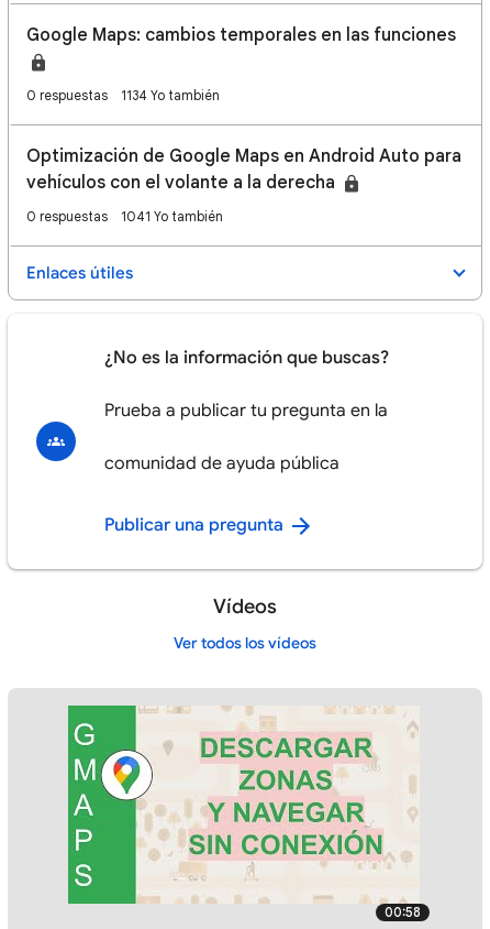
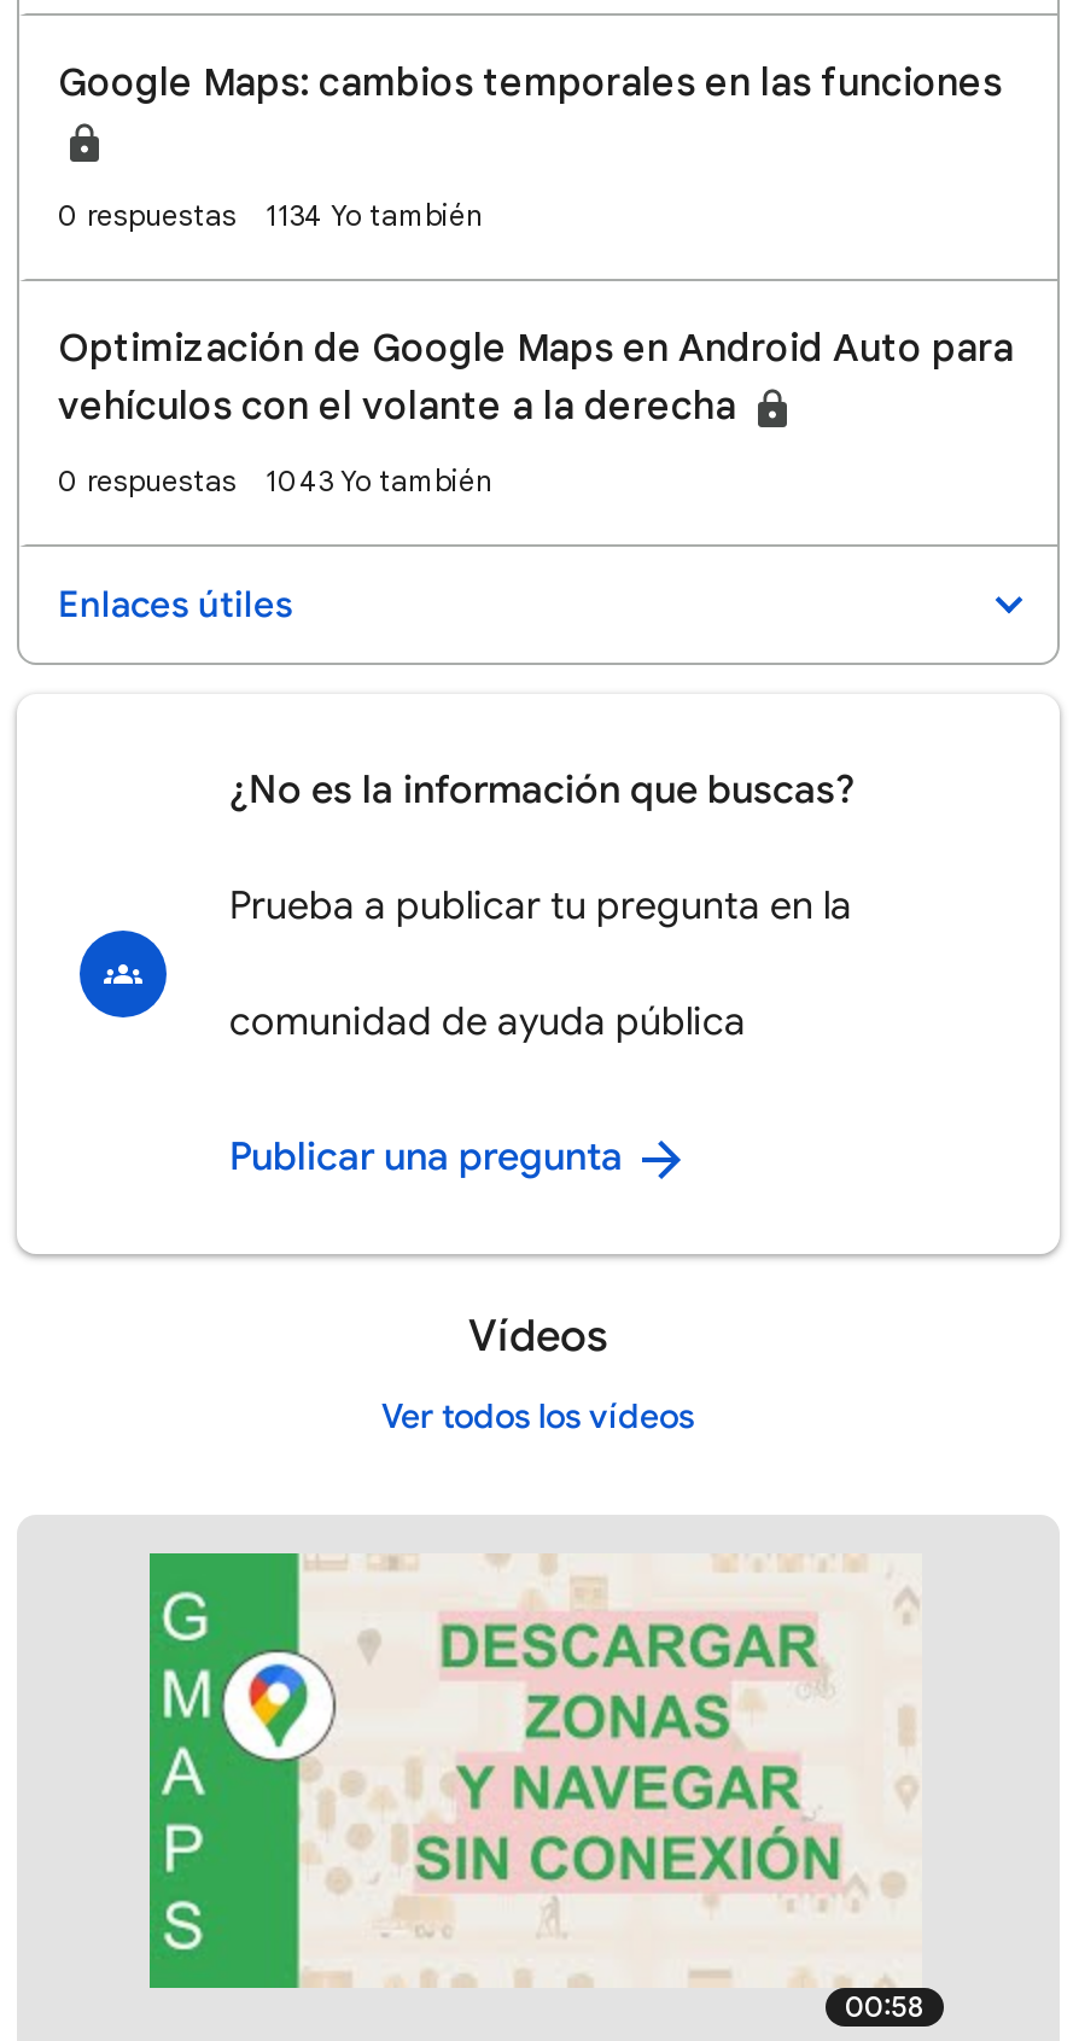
[121,208,223,225] 1041 Yo también -> [266,462,492,498] 1043 Yo también

